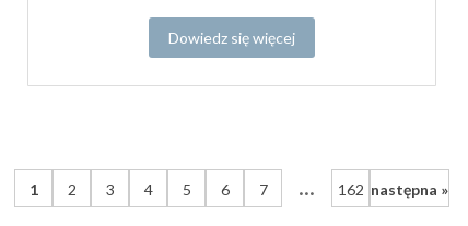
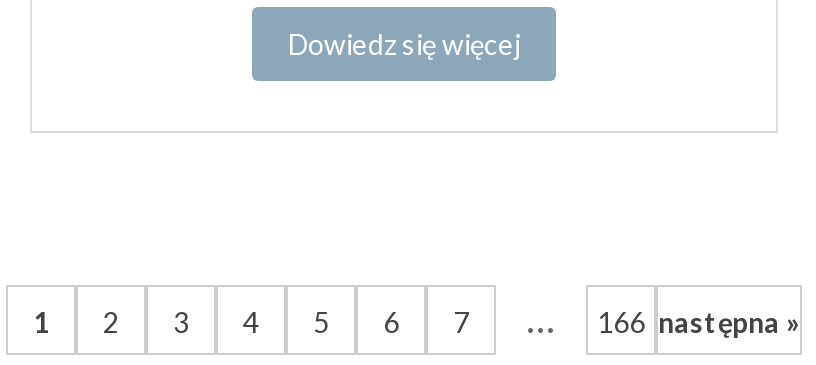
[337,181,448,199] 162 następna » -> [597,306,800,340] 166 następna »

